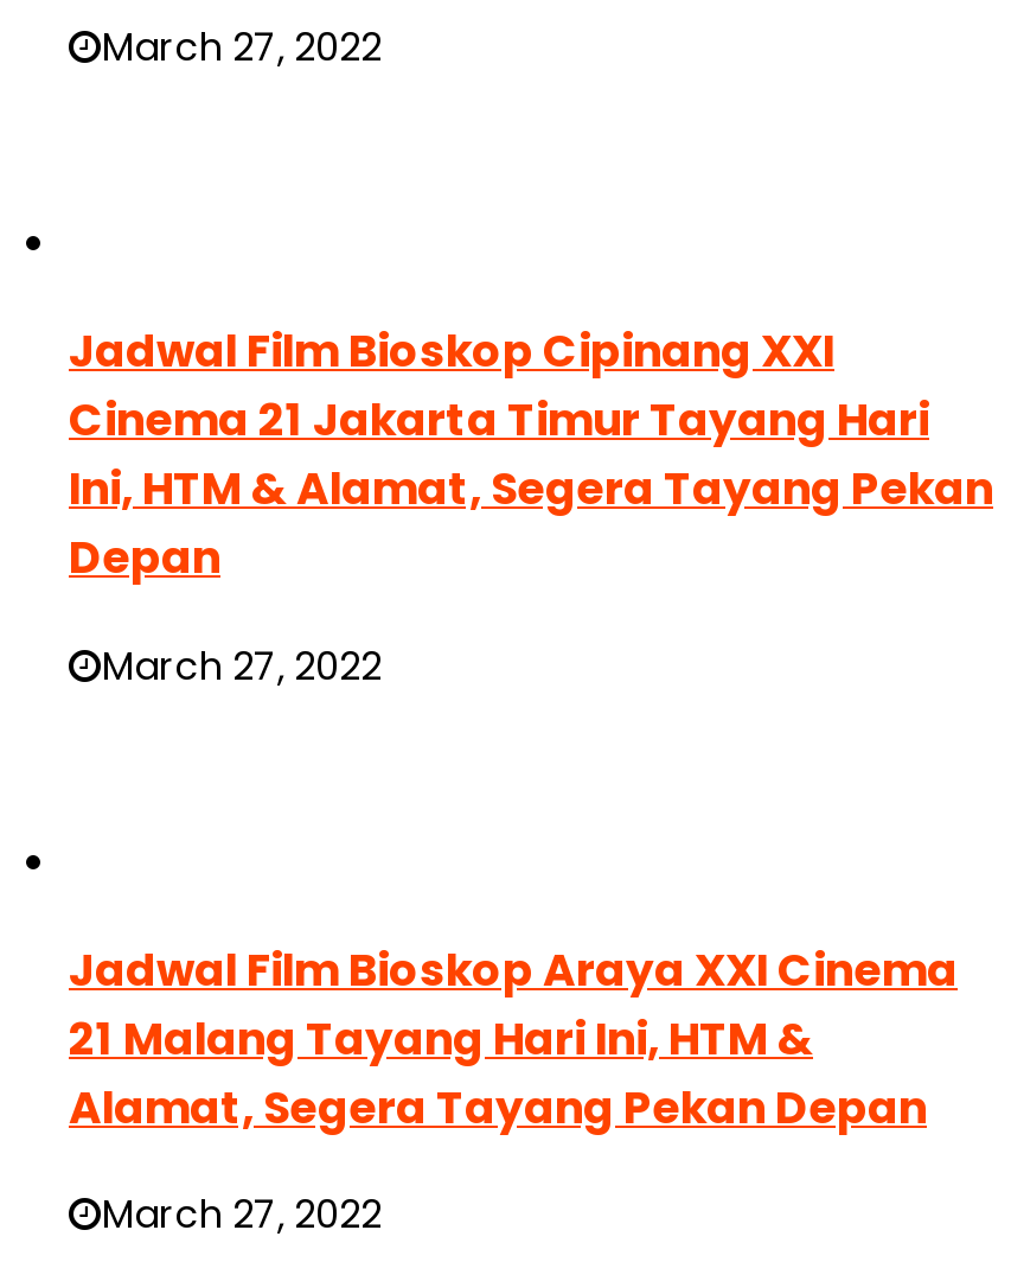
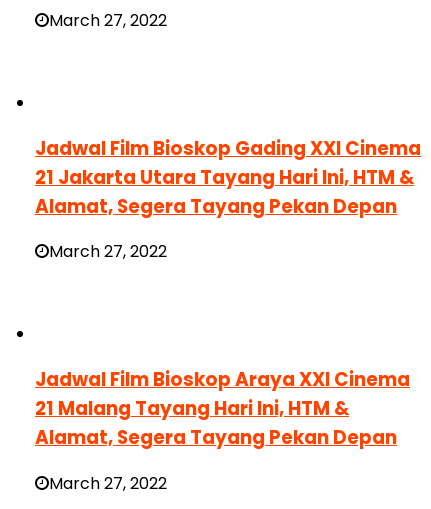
[69,320,993,590] Jadwal Film Bioskop Cipinang XXI | Cinema 21 Jakarta Timur Tayang Hari | Ini, HTM & Alamat, Segera Tayang Pekan | Depan -> [35,135,421,220] Jadwal Film Bioskop Gading XXI Cinema | 21 Jakarta Utara Tayang Hari Ini, HTM & | Alamat, Segera Tayang Pekan Depan

